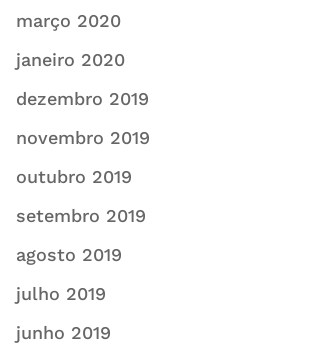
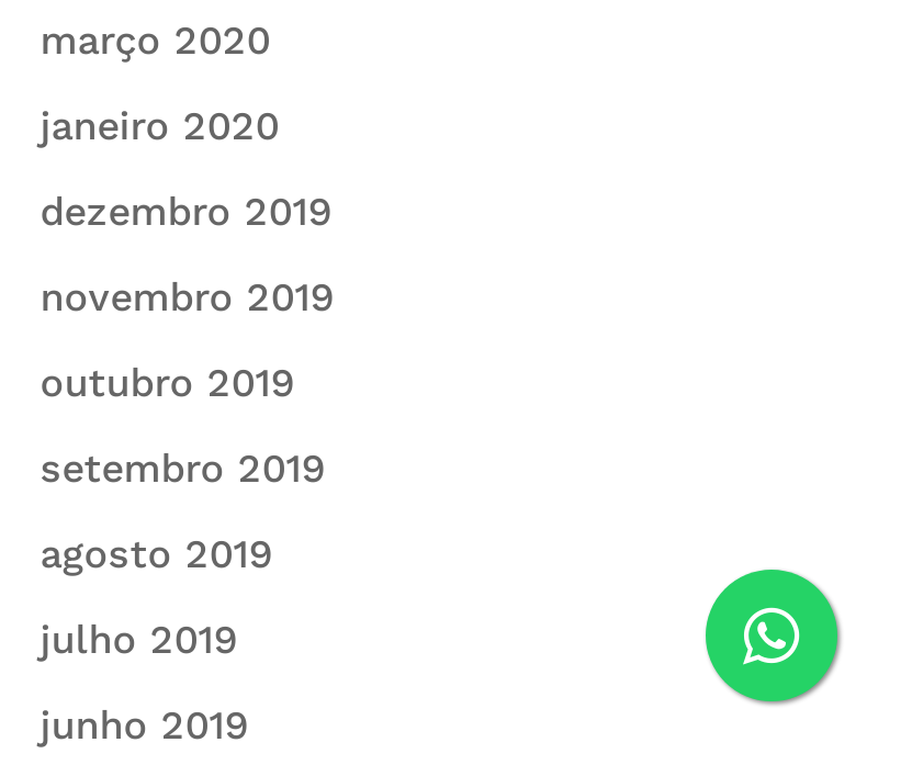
none -> [703,567,842,706] [image]

